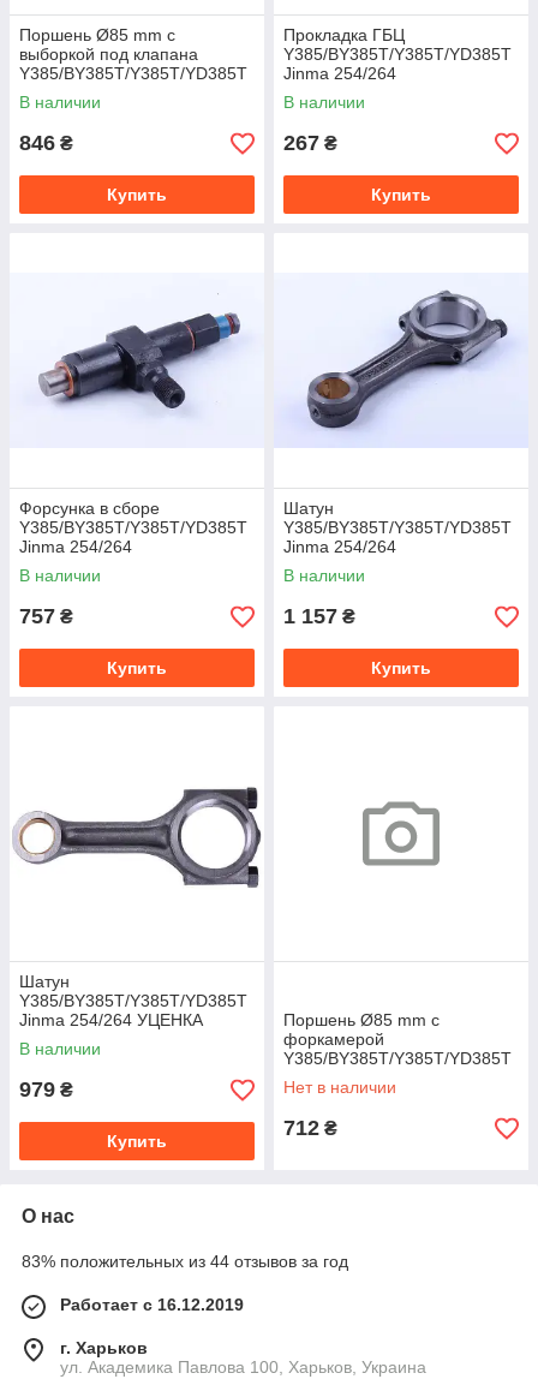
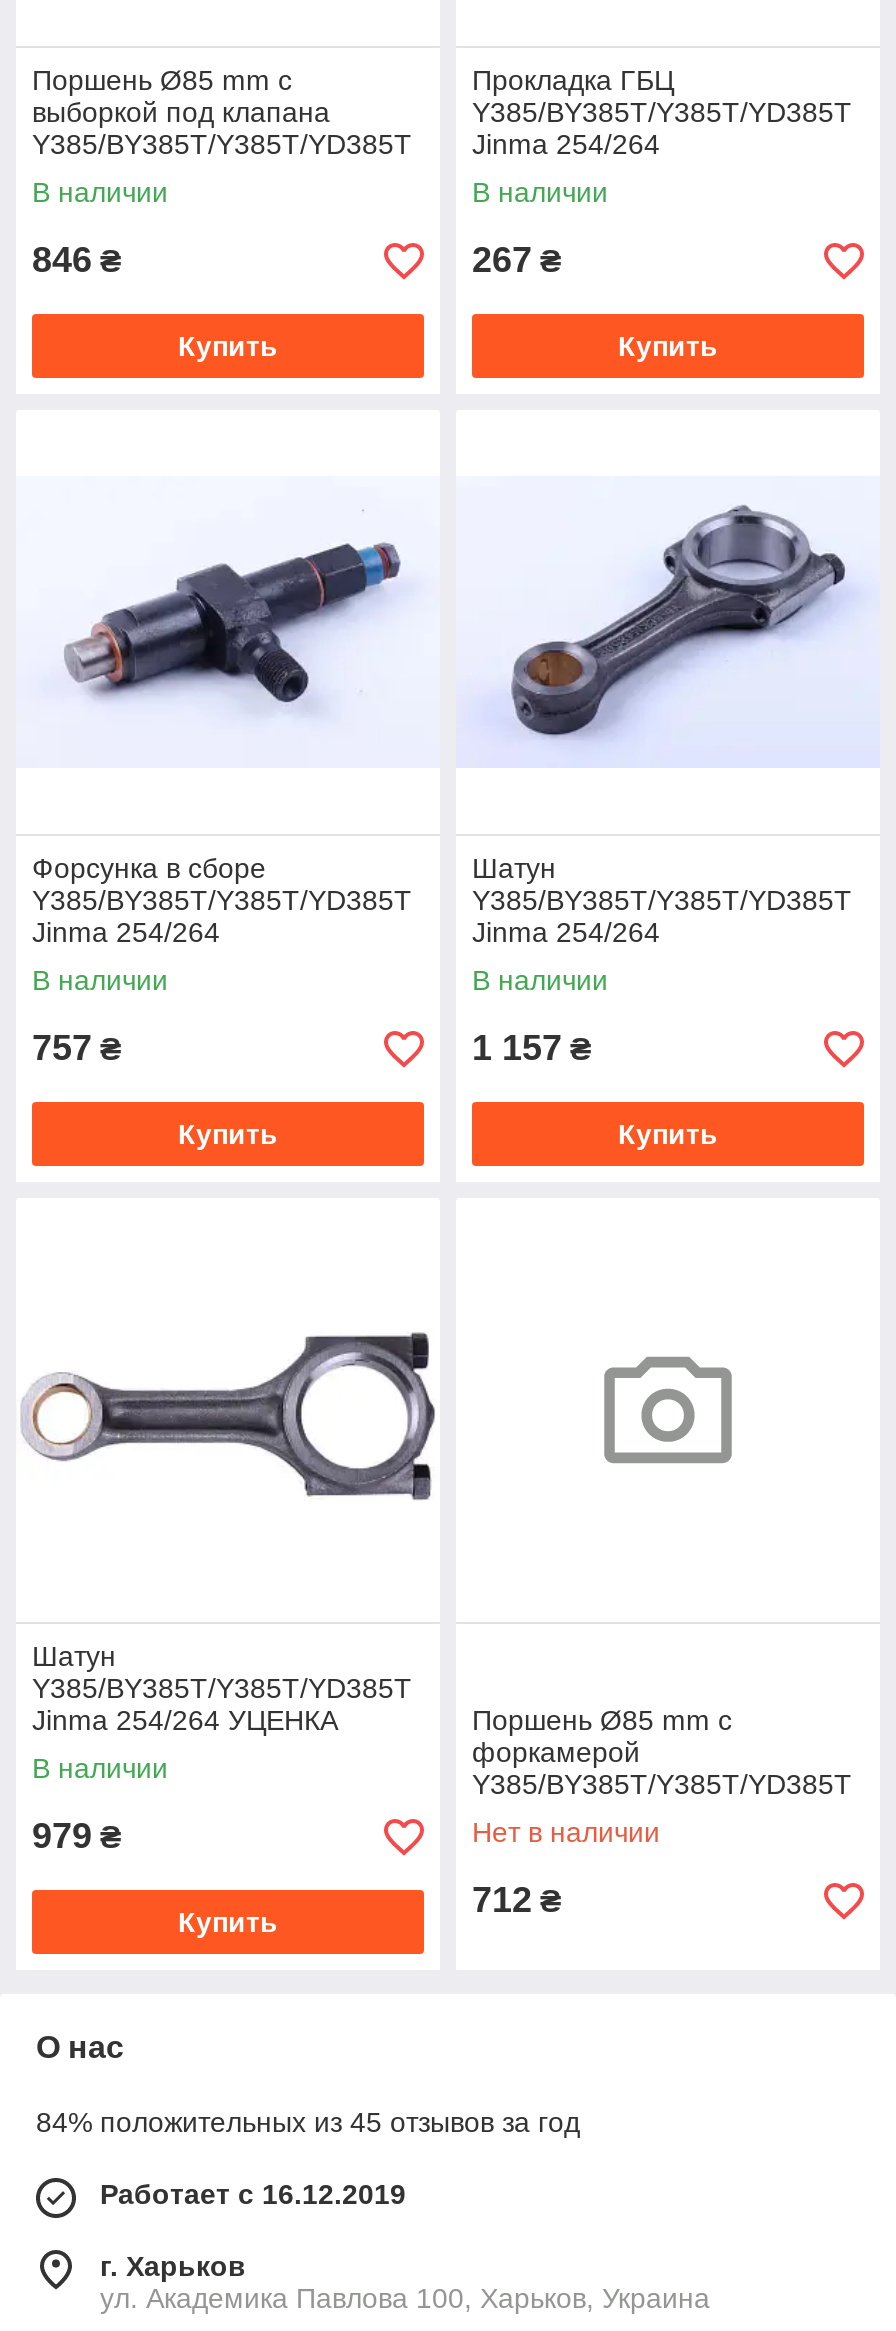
[22,1252,348,1271] 83% положительных из 44 отзывов за год -> [36,2106,580,2138] 84% положительных из 45 отзывов за год

